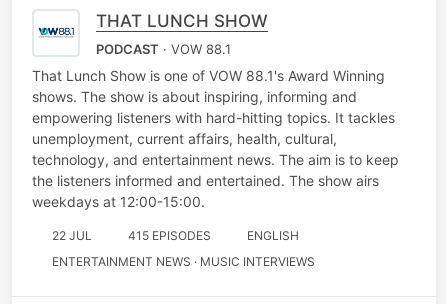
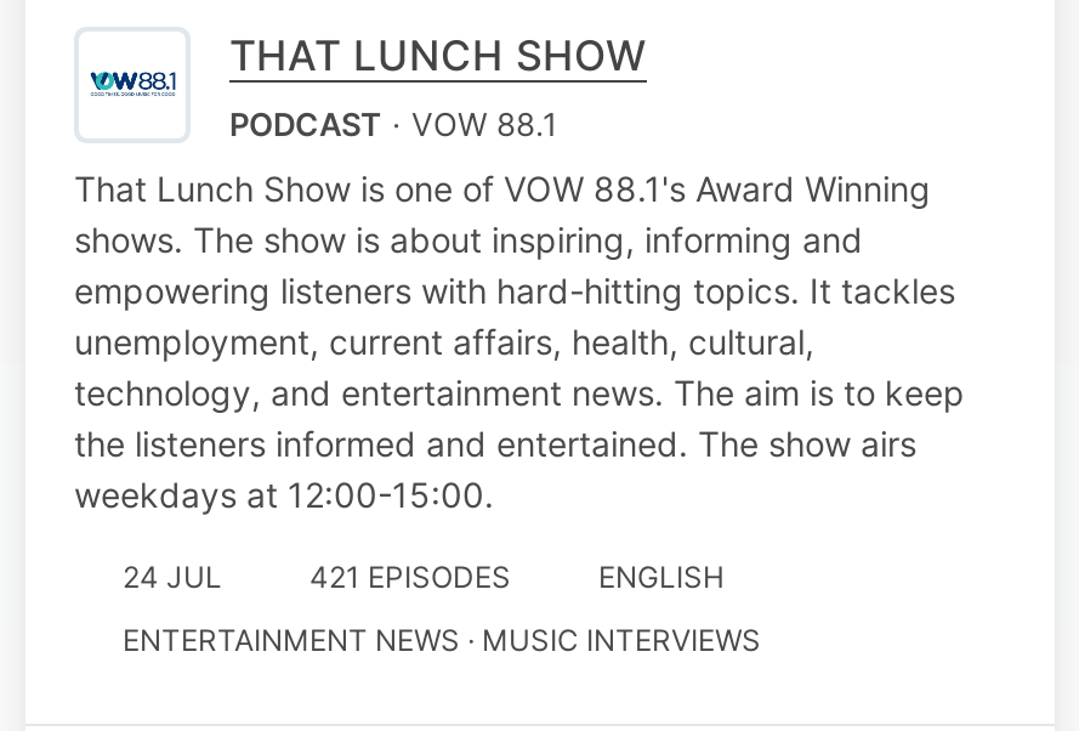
[52,228,92,243] 22 JUL -> [123,559,222,595] 24 JUL
[128,228,211,243] 415 EPISODES -> [309,559,511,595] 421 EPISODES

